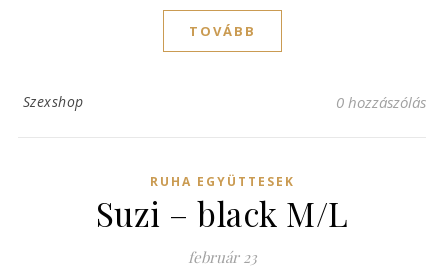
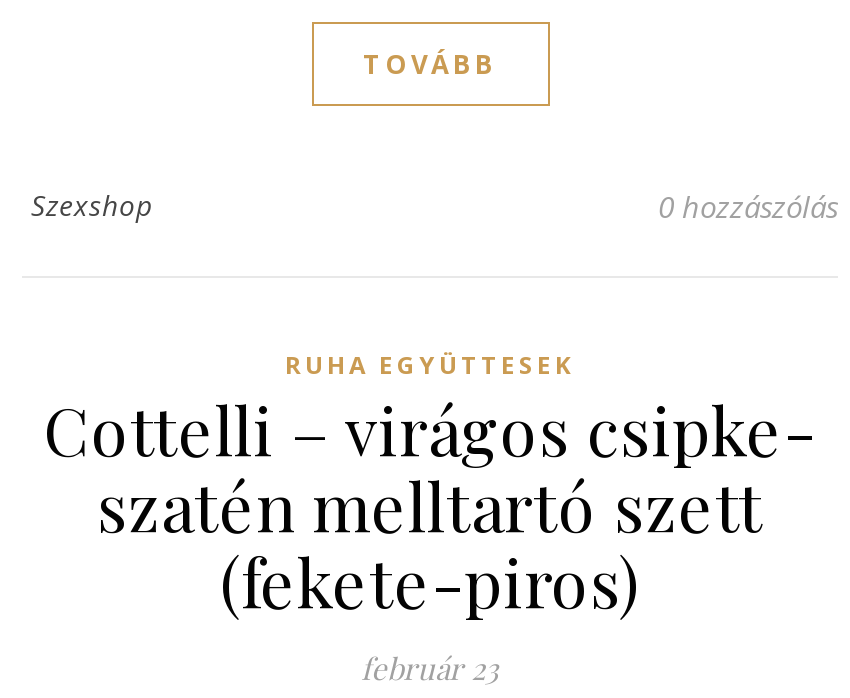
[95,191,348,235] Suzi – black M/L -> [44,384,816,624] Cottelli – virágos csipke- | szatén melltartó szett | (fekete-piros)

